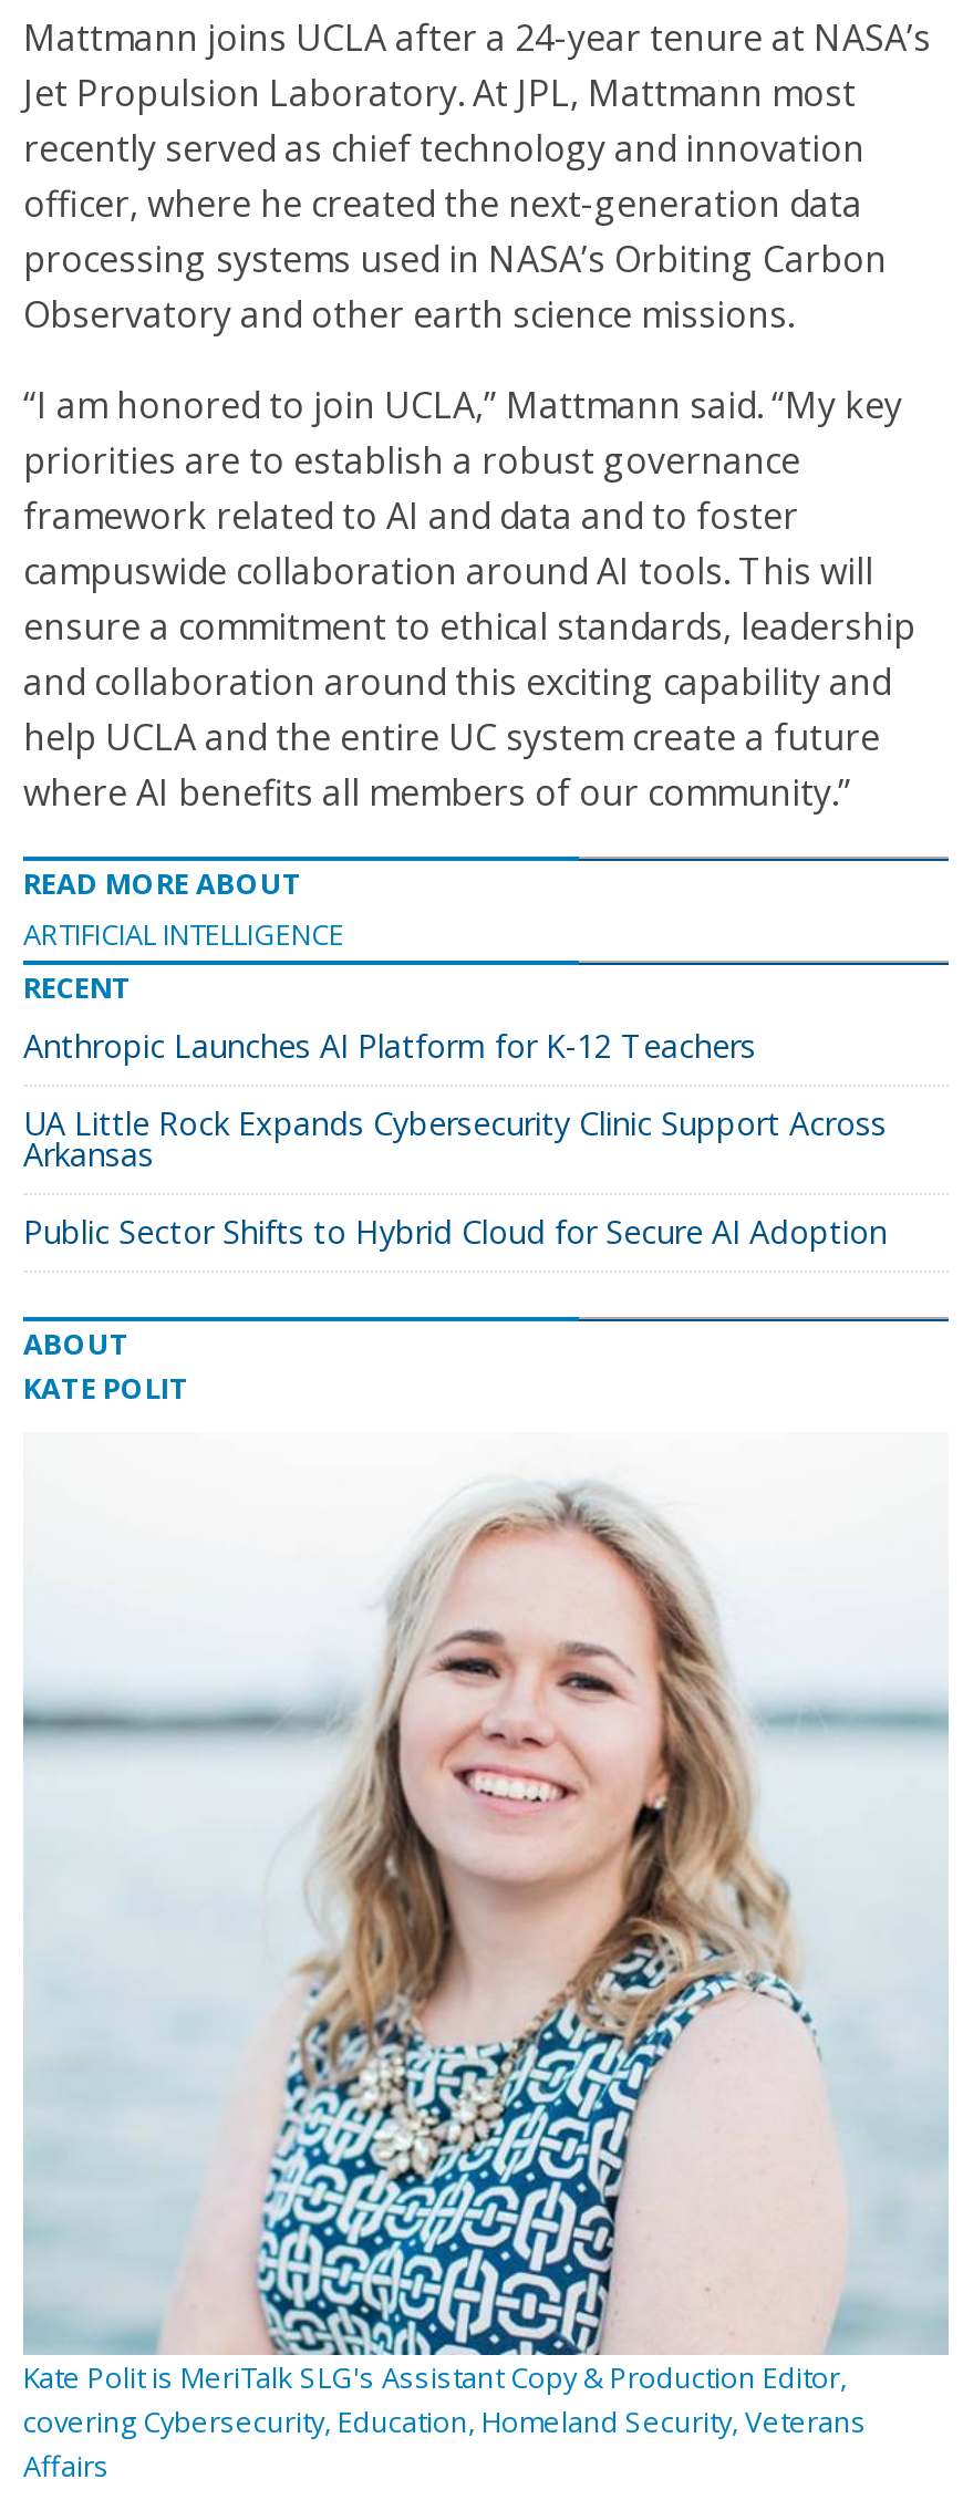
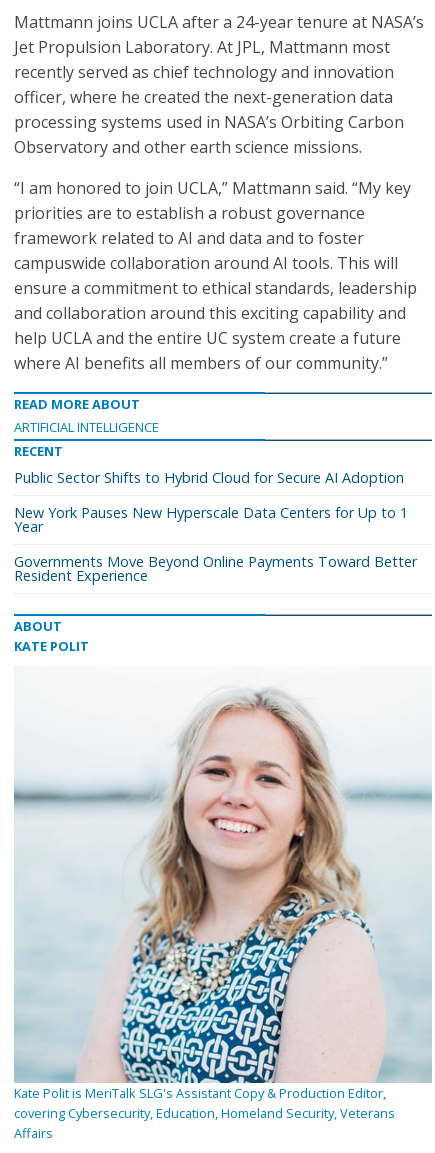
[23,1025,887,1175] Anthropic Launches AI Platform for K-12 Teachers | UA Little Rock Expands Cybersecurity Clinic Support Across | Arkansas -> none
moved [23,1211,887,1253] -> [14,468,404,487]: Public Sector Shifts to Hybrid Cloud for Secure AI Adoption
none -> [14,503,417,585] New York Pauses New Hyperscale Data Centers for Up to 1 | Year | Governments Move Beyond Online Payments Toward Better | Resident Experience

